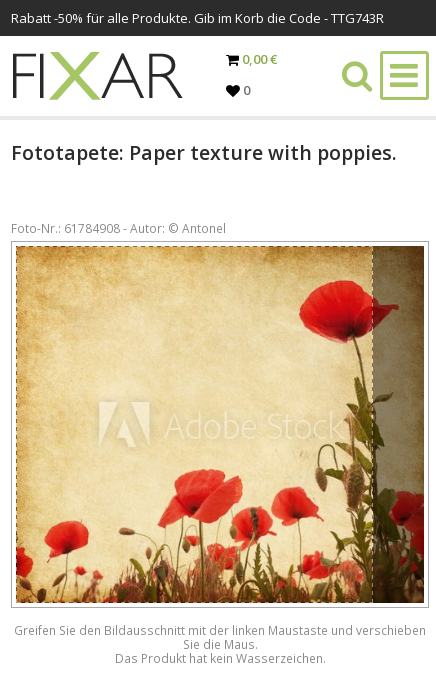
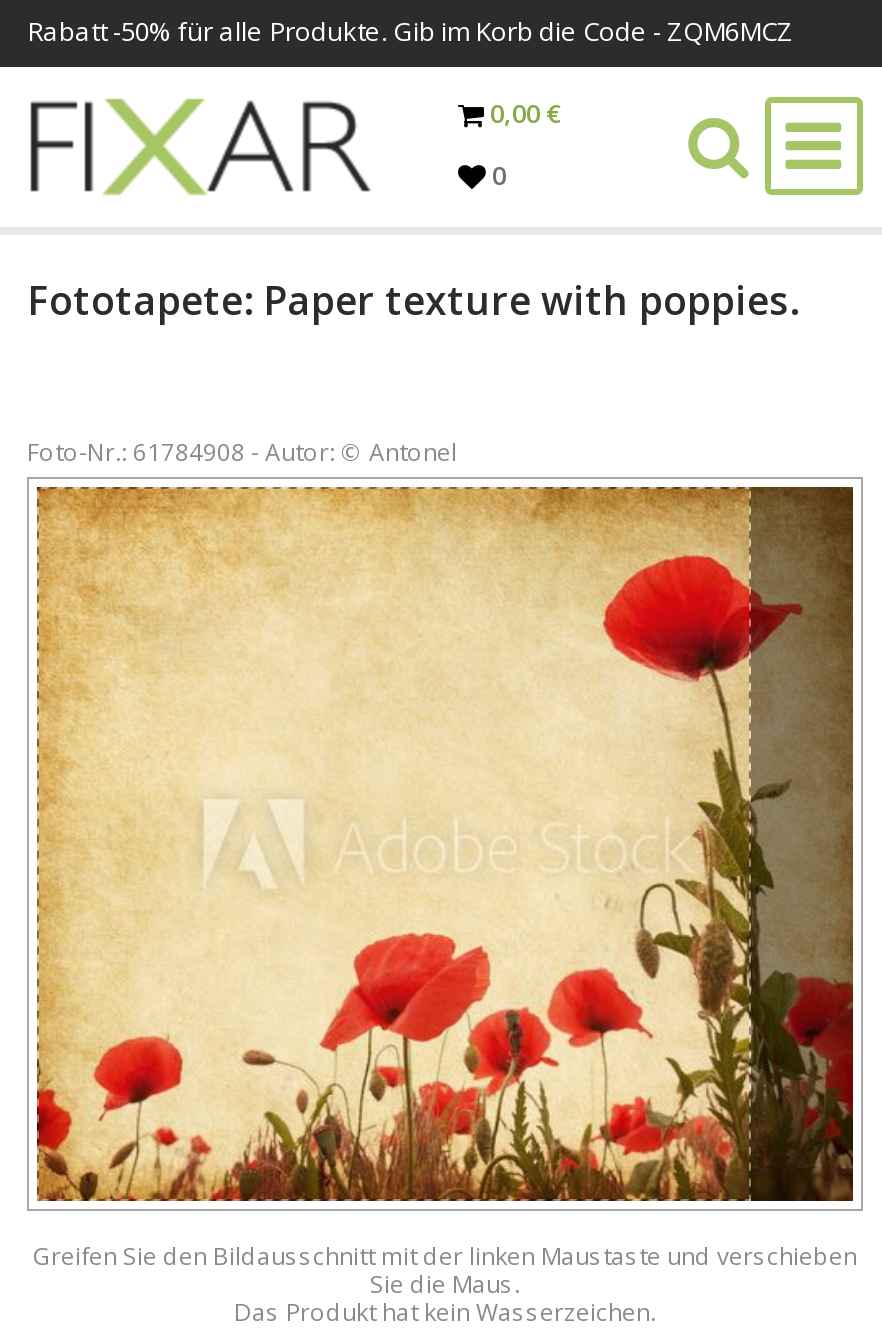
[11,9,384,27] Rabatt -50% für alle Produkte. Gib im Korb die Code - TTG743R -> [27,13,793,49] Rabatt -50% für alle Produkte. Gib im Korb die Code - ZQM6MCZ

